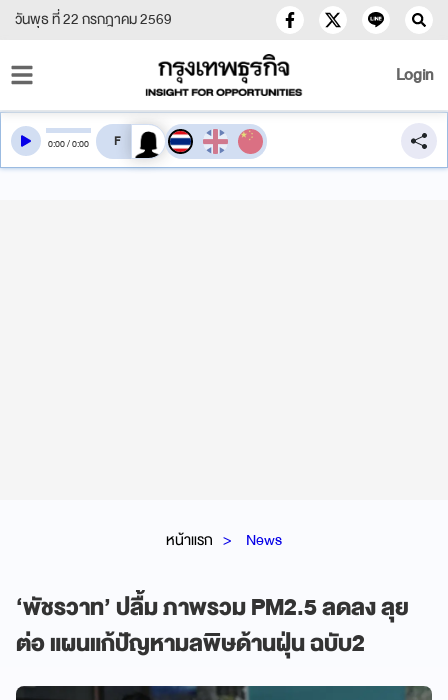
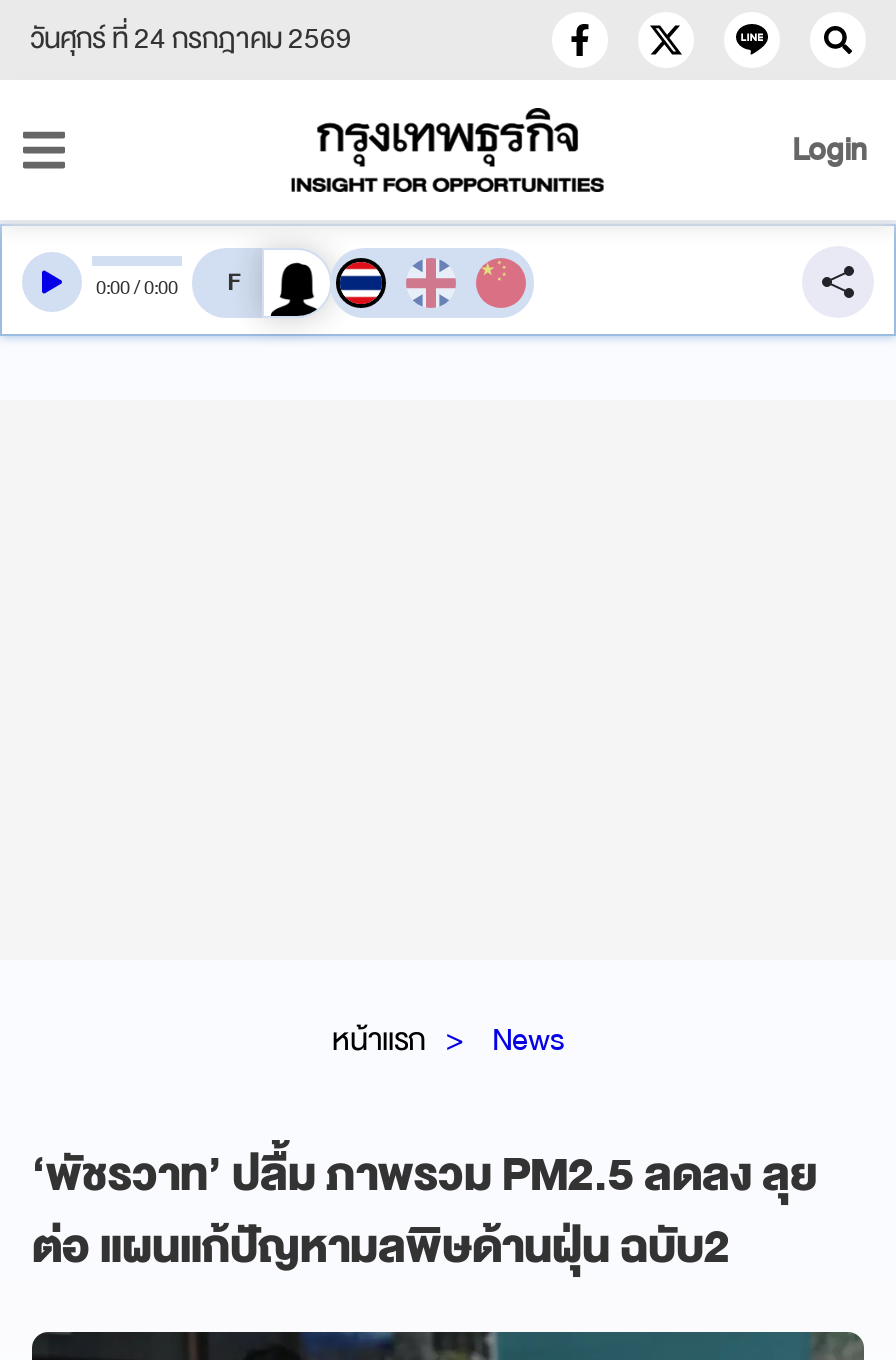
[15,7,172,32] วันพุธ ที่ 22 กรกฎาคม 2569 -> [30,14,352,64] วันศุกร์ ที่ 24 กรกฎาคม 2569

